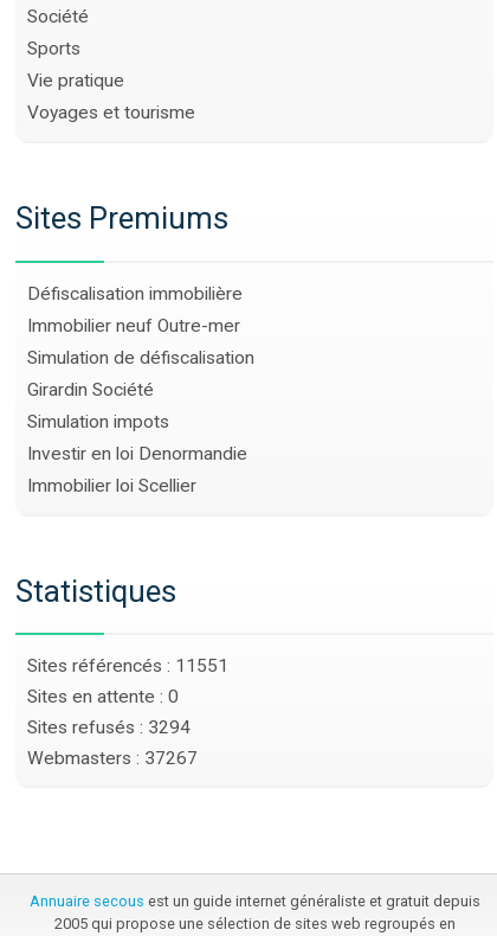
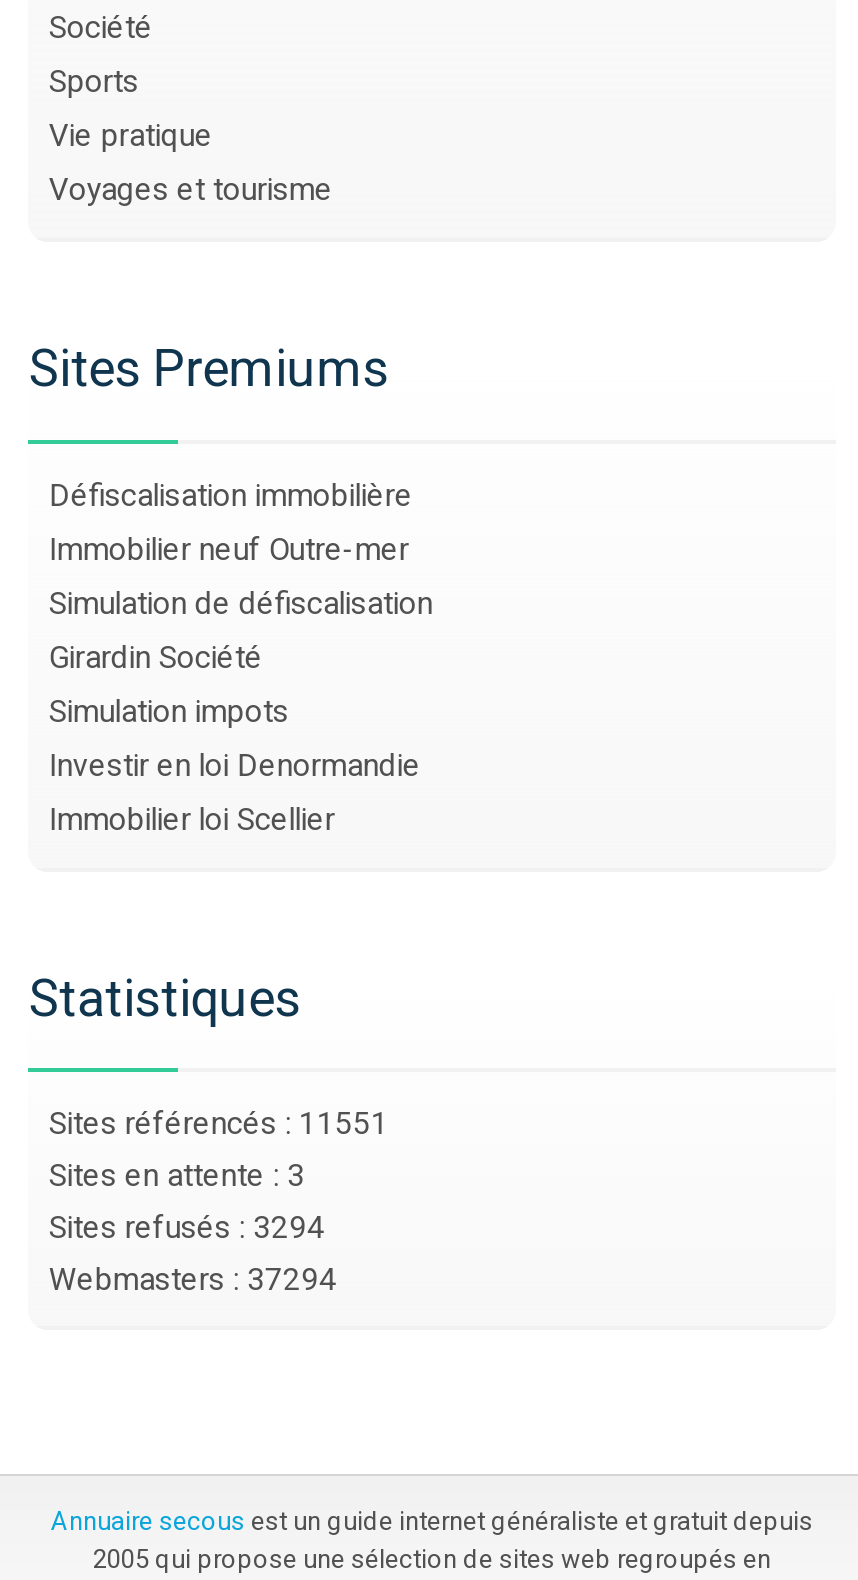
[28,686,179,707] Sites en attente : 0 -> [49,1158,305,1194] Sites en attente : 3
[28,748,198,769] Webmasters : 37267 -> [49,1262,337,1298] Webmasters : 37294

